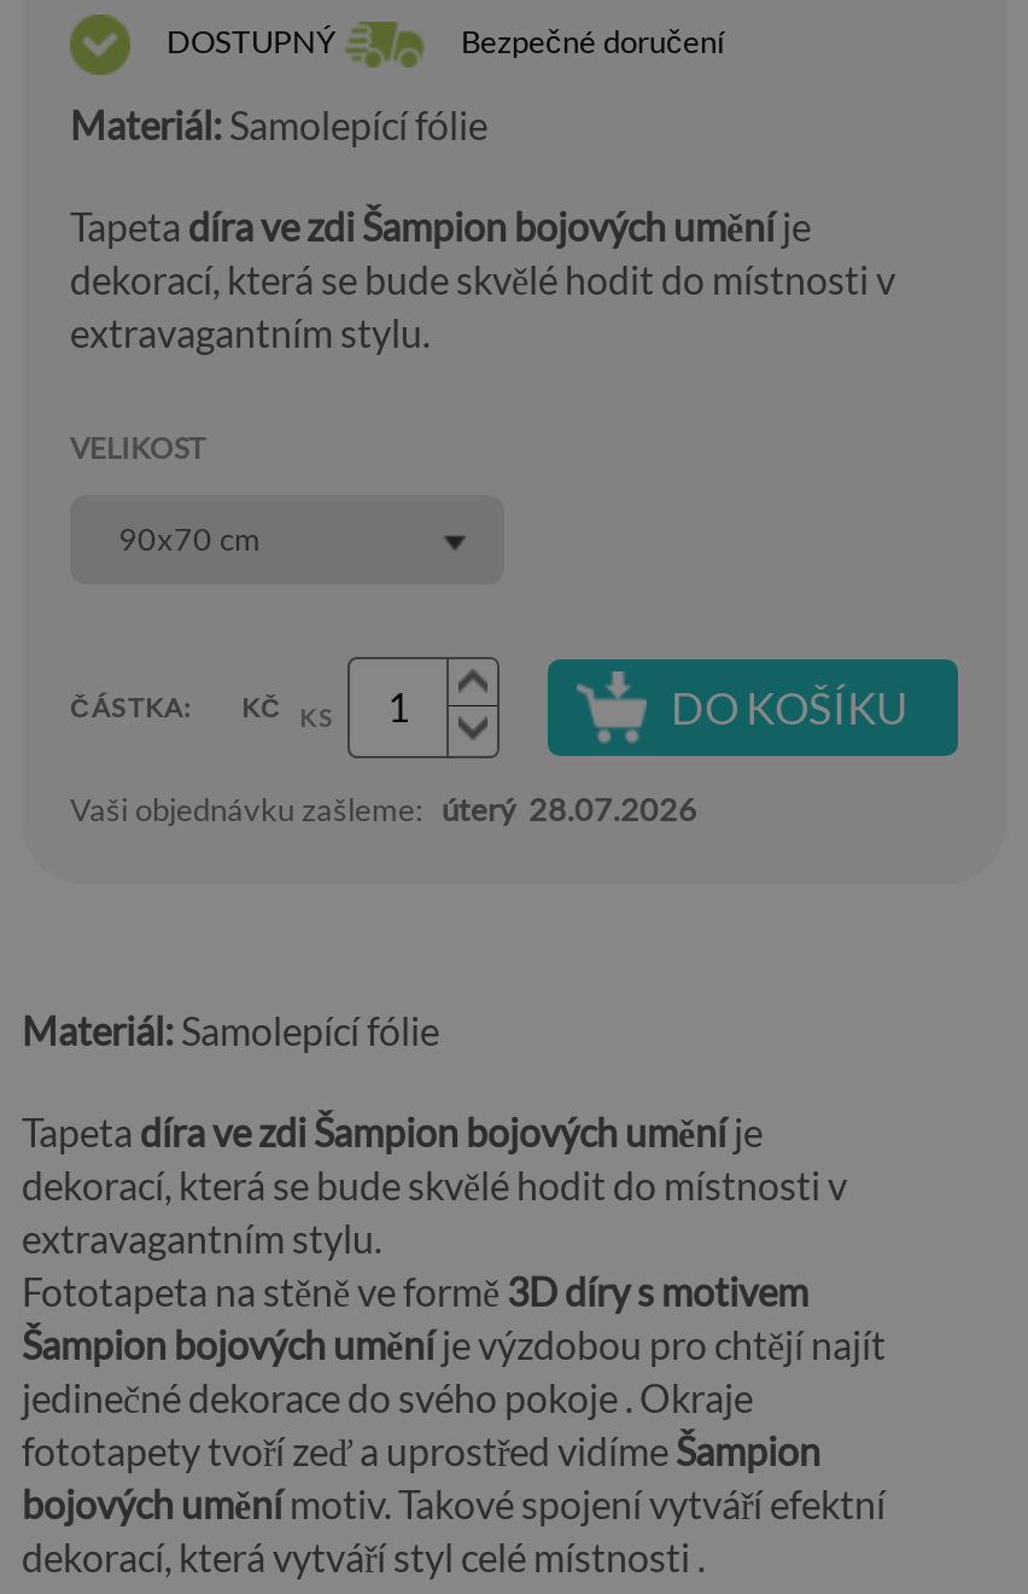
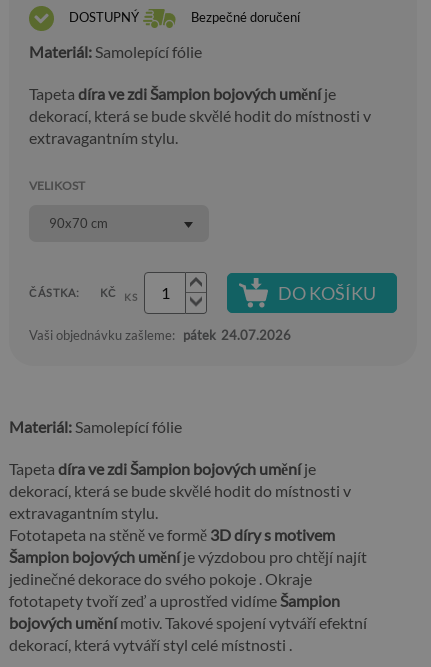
[70,789,697,827] Vaši objednávku zašleme: úterý 28.07.2026 -> [29,326,291,342] Vaši objednávku zašleme: pátek 24.07.2026

